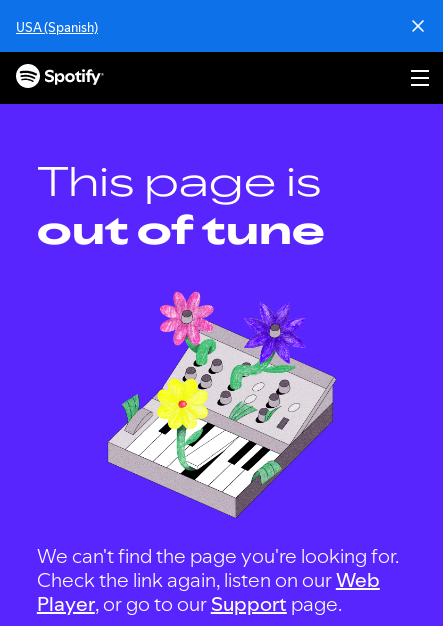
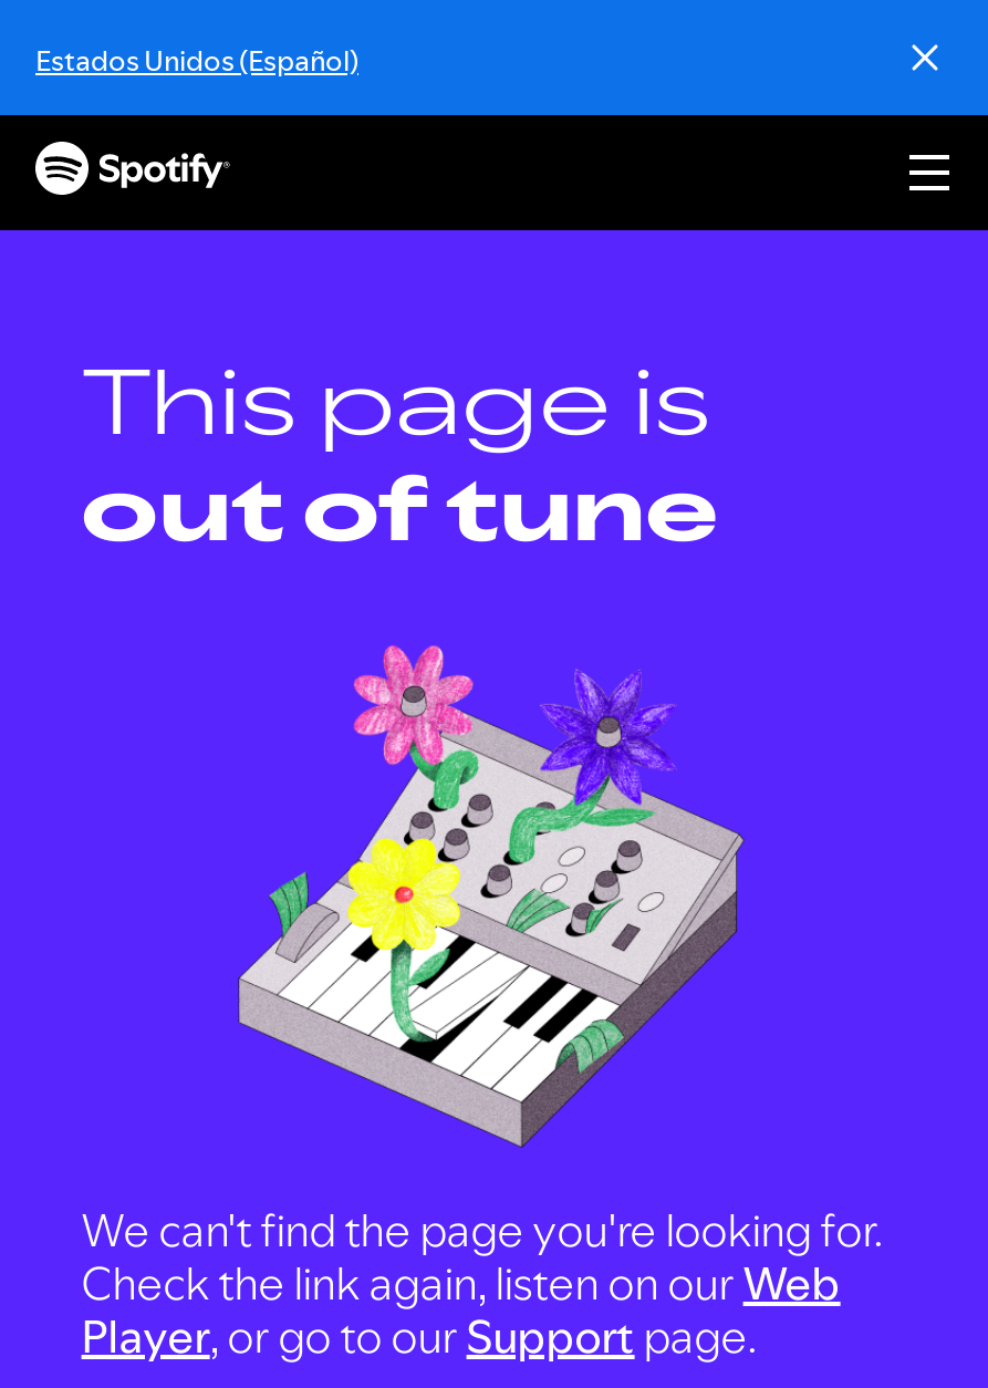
[16,18,98,36] USA (Spanish) -> [35,40,358,80] Estados Unidos (Español)

